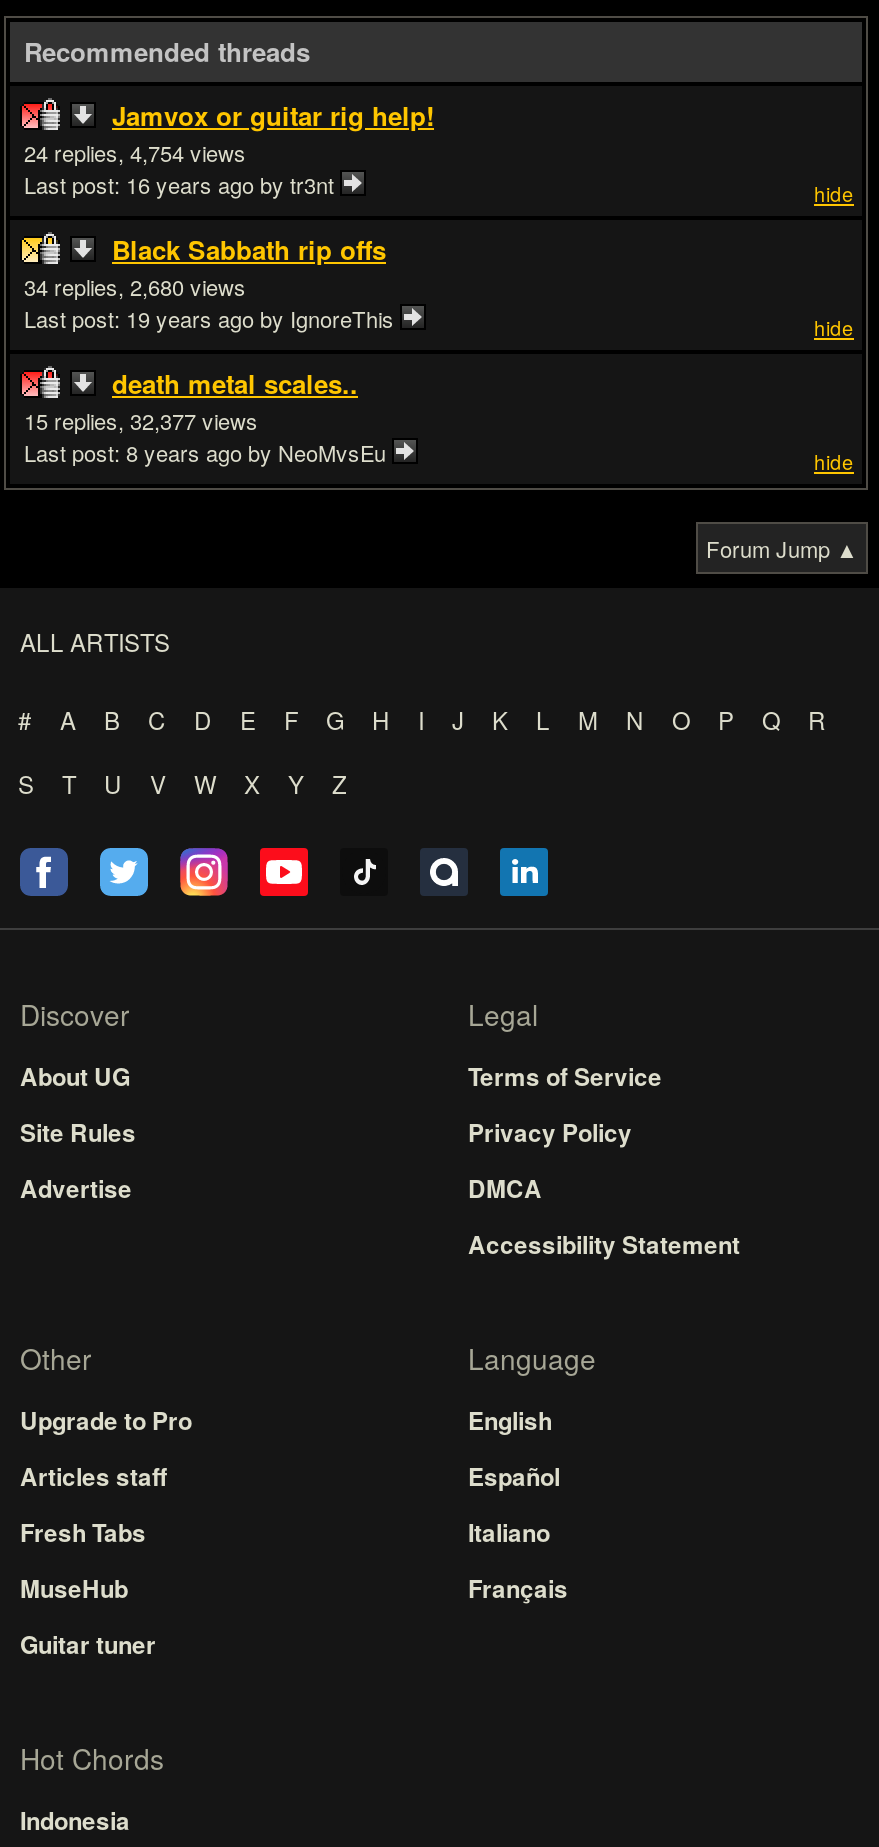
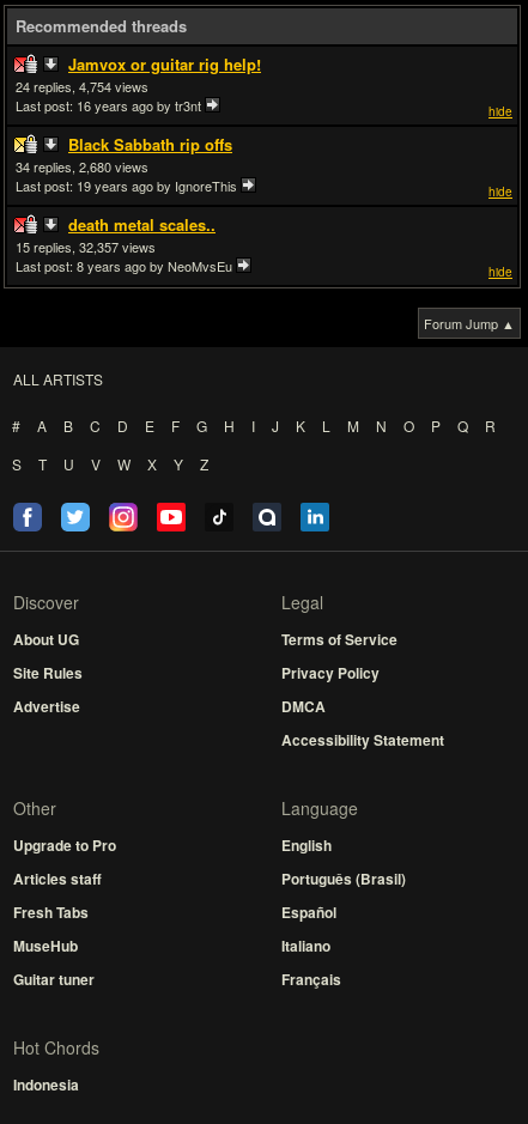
[130,404,196,436] 32,377 -> [79,237,119,256] 32,357
moved [468,1458,568,1606] -> [281,901,341,990]: Español | Italiano | Français
none -> [281,868,406,889] Português (Brasil)

